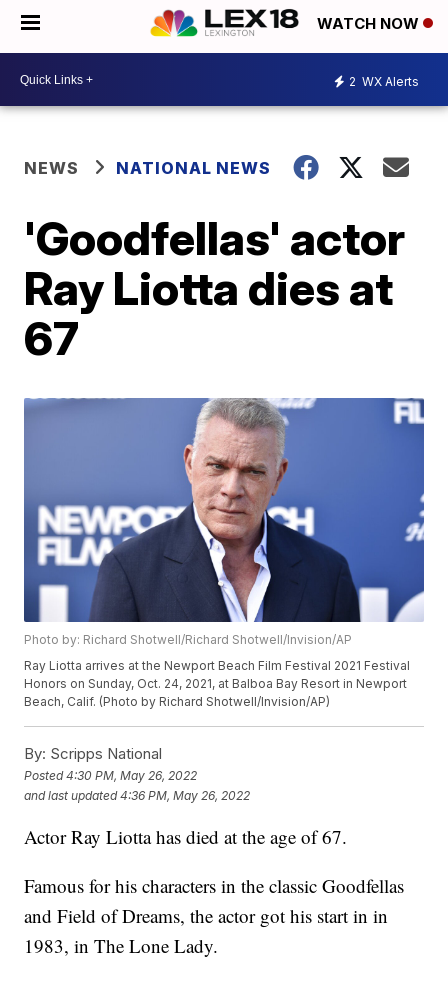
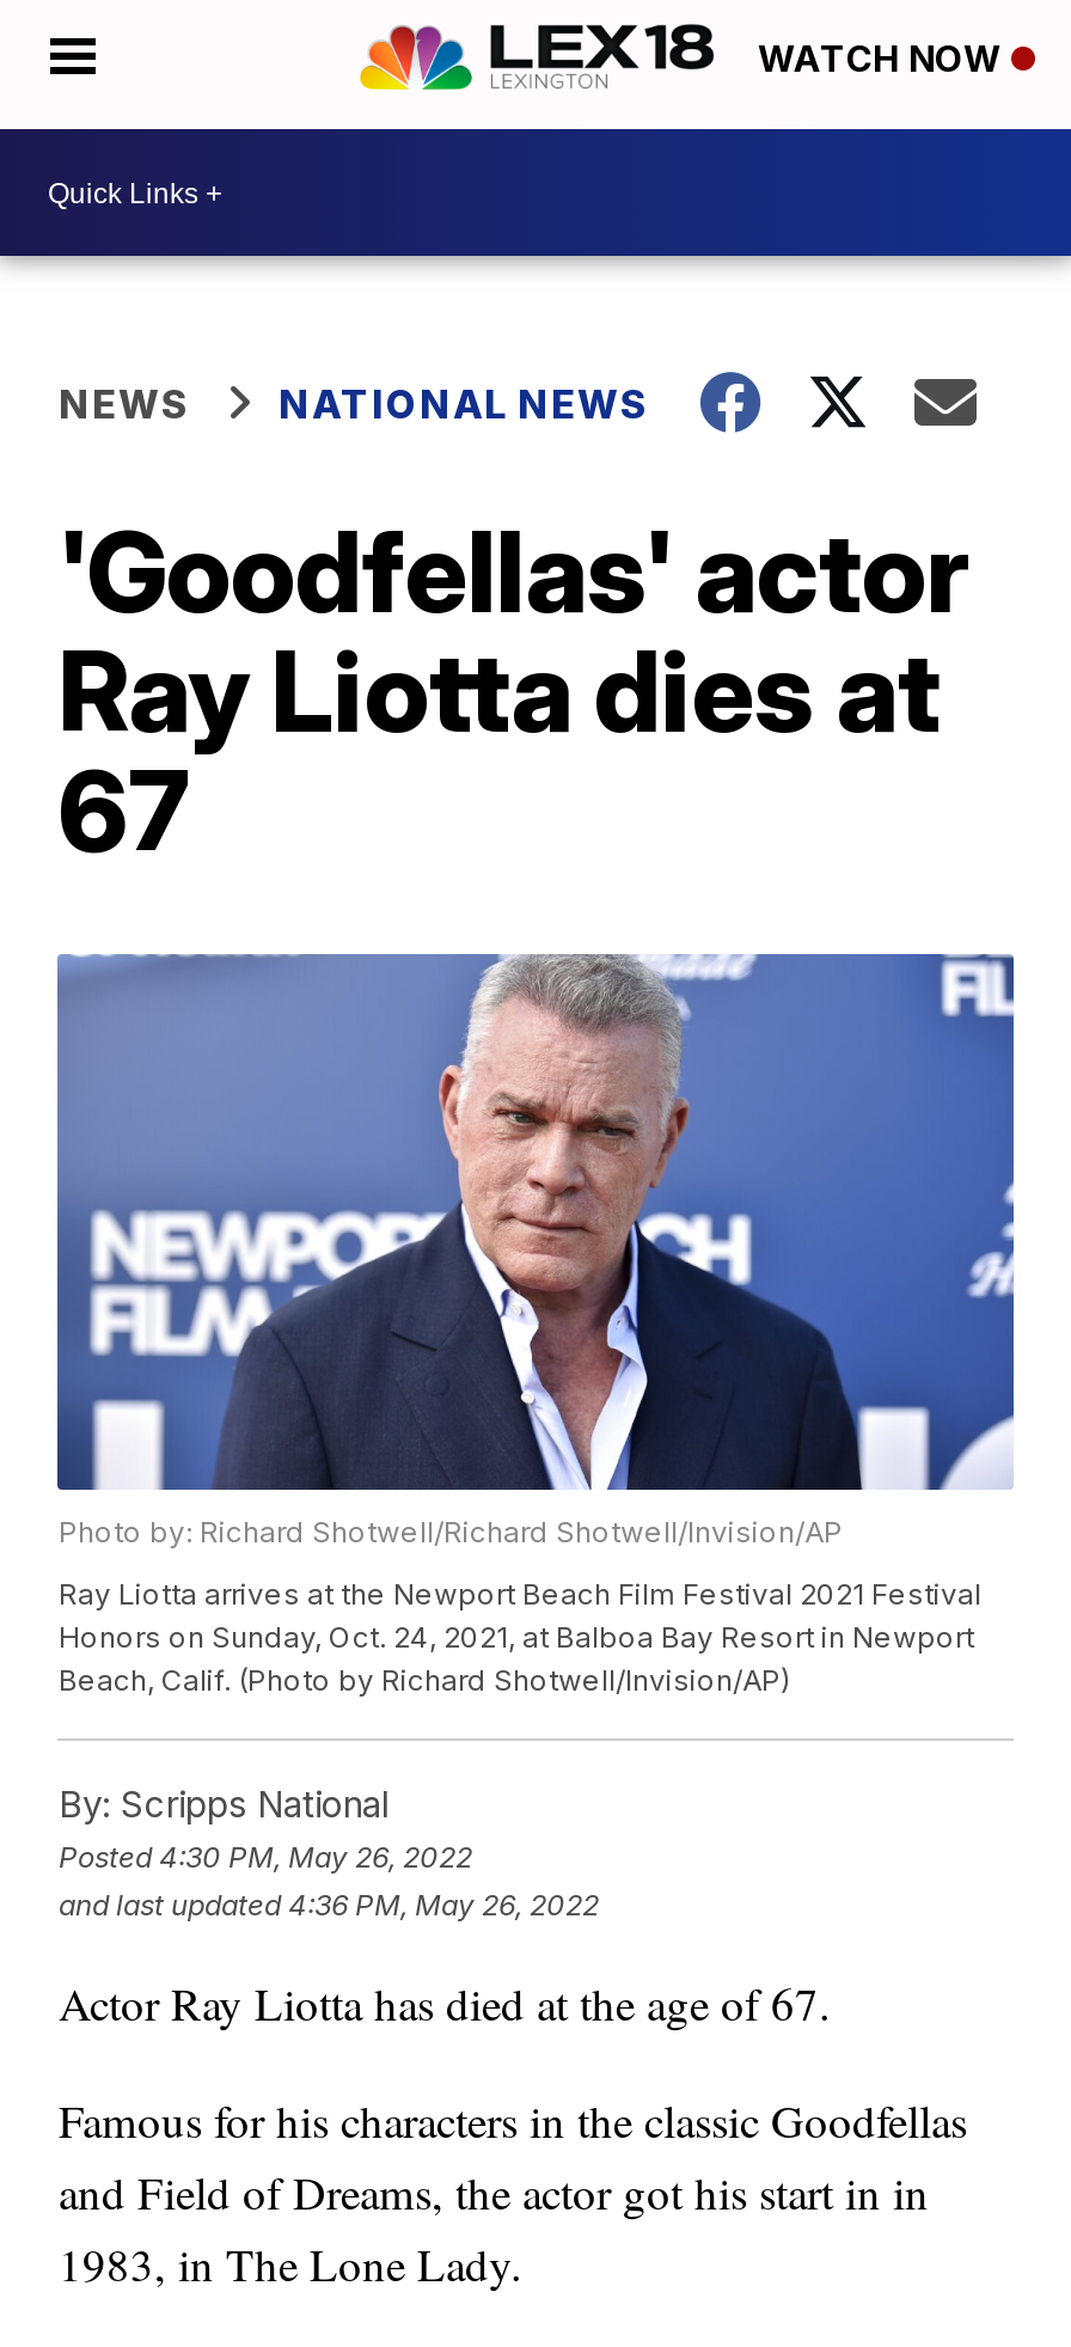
[349,73,419,88] 2 WX Alerts -> none

